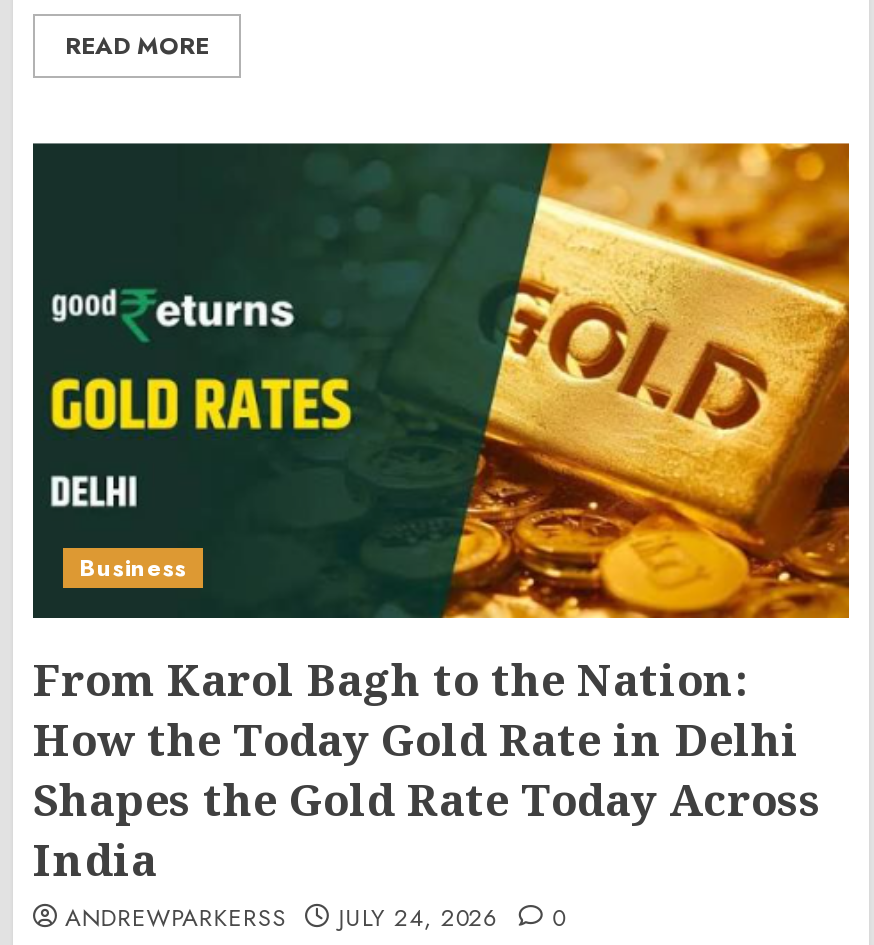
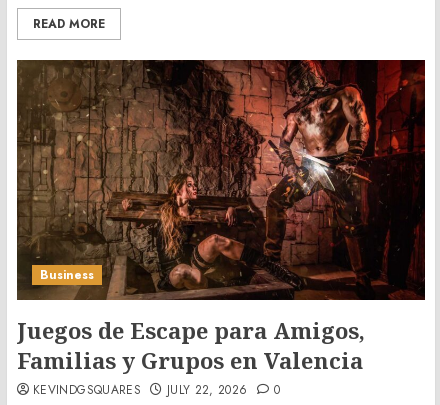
[33,138,851,936] [image] | From Karol Bagh to the Nation: | How the Today Gold Rate in Delhi | Shapes the Gold Rate Today Across | India | ANDREWPARKERSS | JULY 24, 2026 -> [17,59,426,399] [image] | Juegos de Escape para Amigos, | Familias y Grupos en Valencia | KEVINDGSQUARES | JULY 22, 2026

